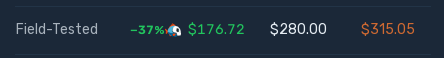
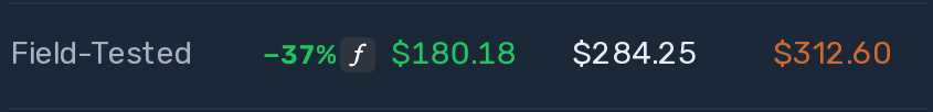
[188,21,245,38] $176.72 -> [391,35,517,72] $180.18
[270,21,327,38] $280.00 -> [572,35,698,72] $284.25
[361,21,415,38] $315.05 -> [773,35,892,72] $312.60

